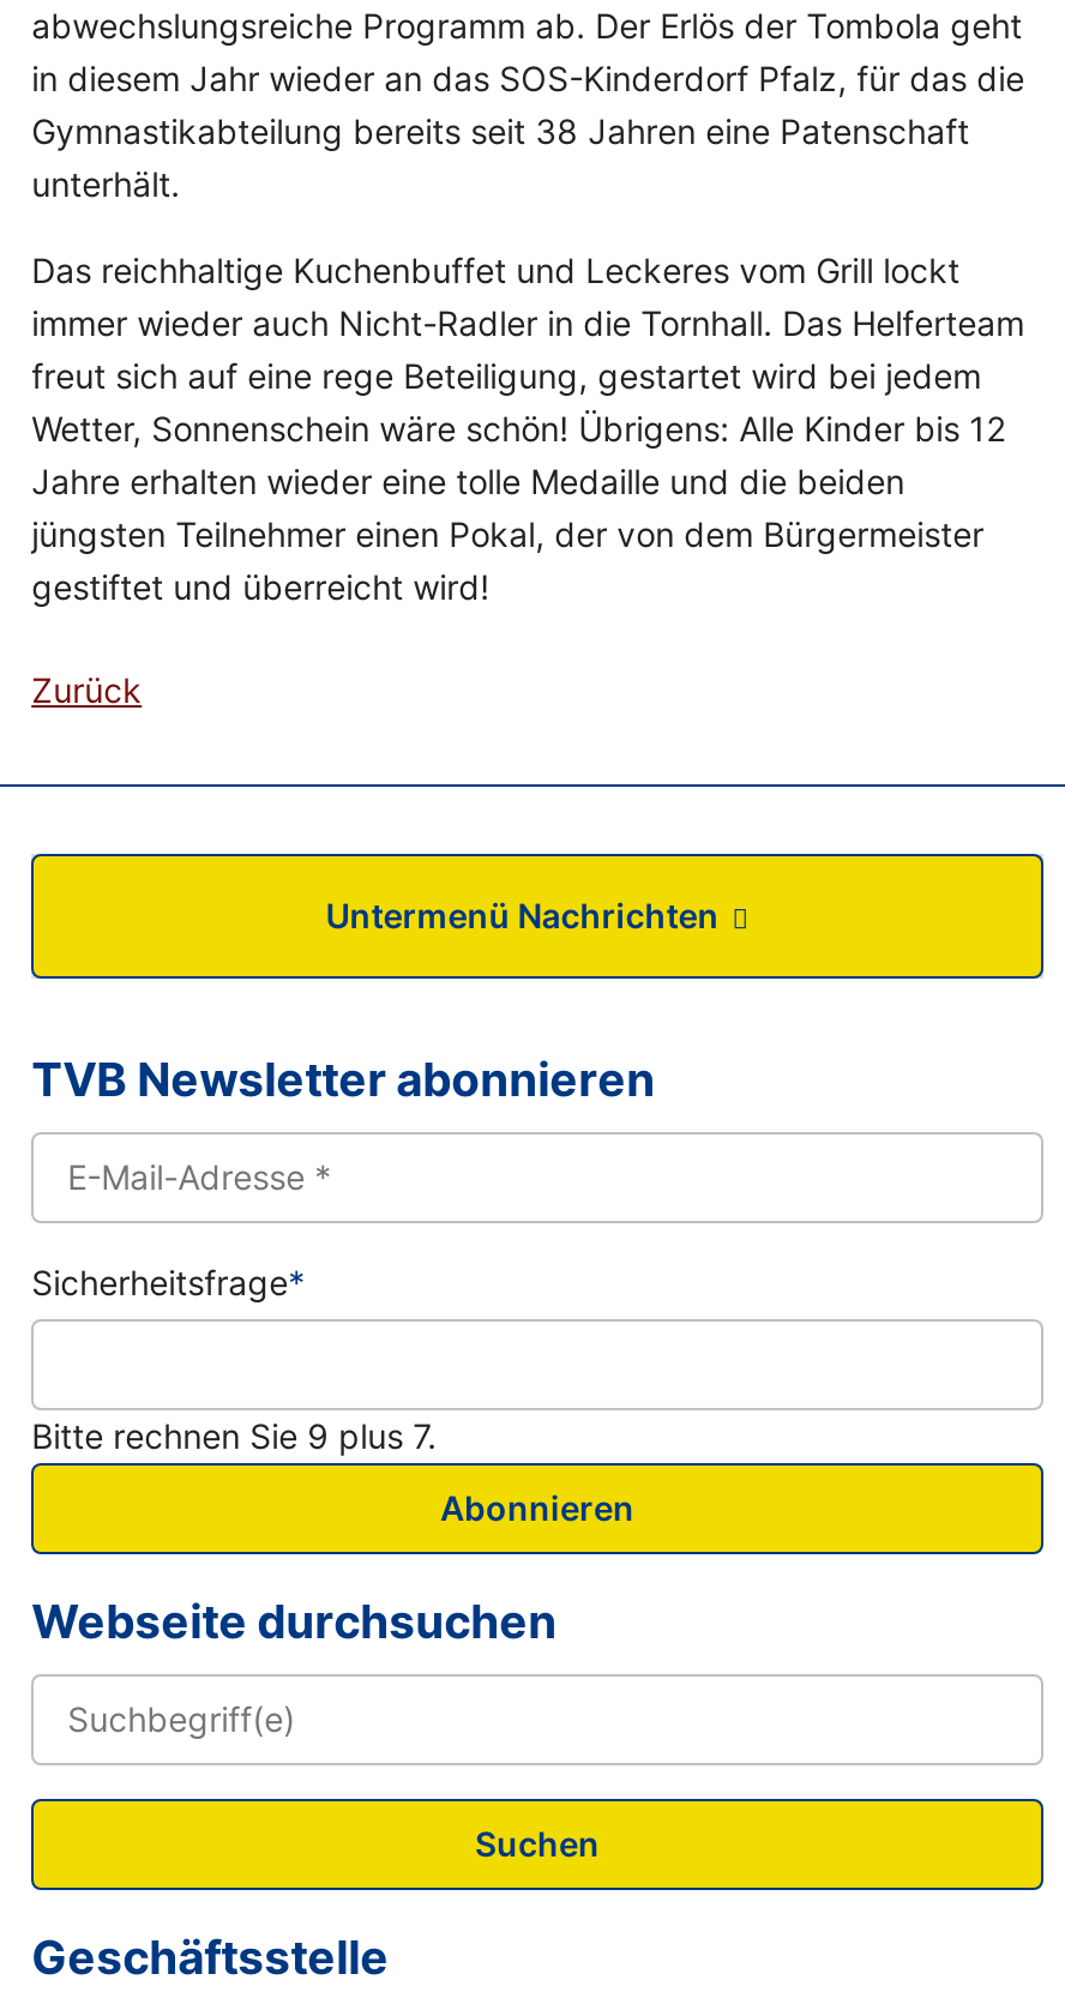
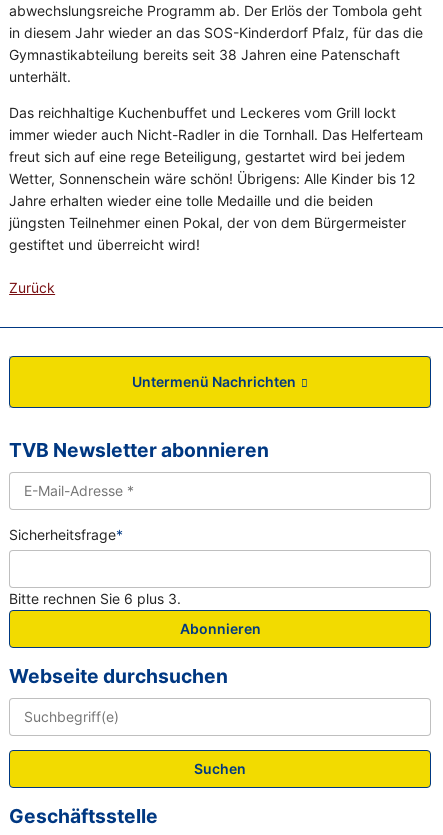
[31,1415,437,1455] Bitte rechnen Sie 9 plus 7. -> [9,590,181,607] Bitte rechnen Sie 6 plus 3.

